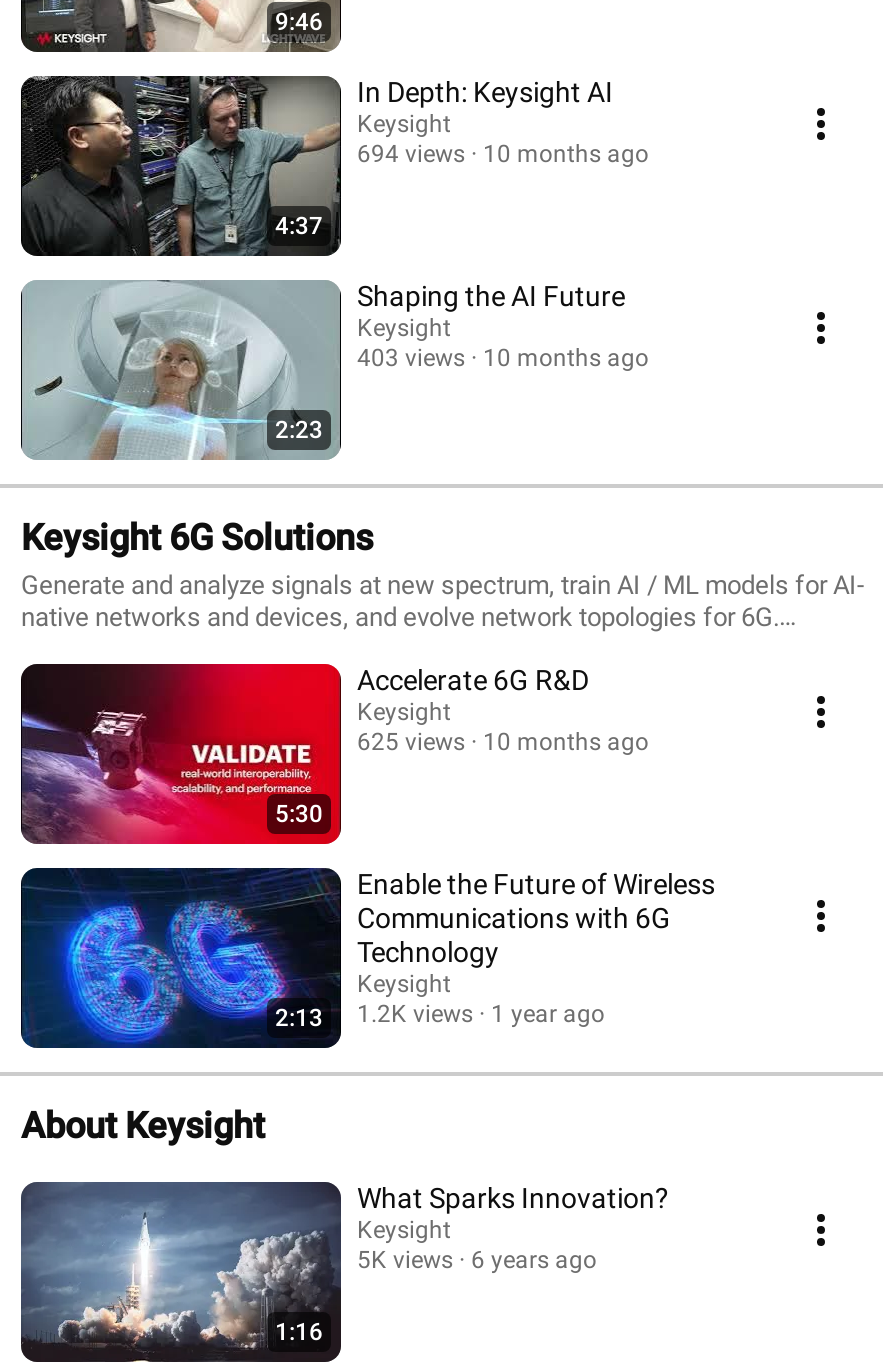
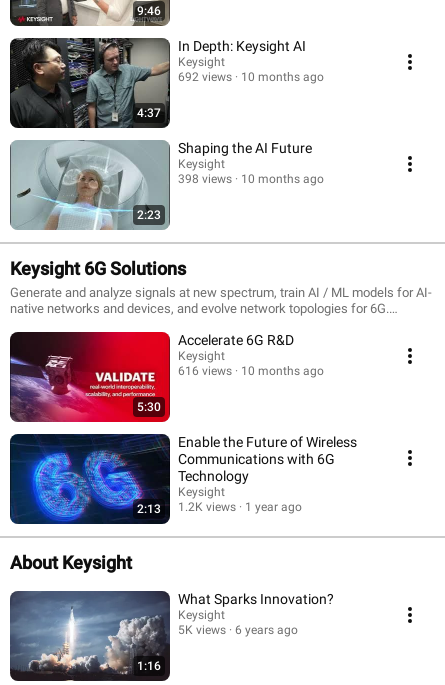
[357,139,649,167] 694 views 10 months ago -> [178,69,324,83] 692 views 10 months ago
[357,343,649,371] 403 views 10 months ago -> [178,171,324,185] 398 views 10 months ago
[357,727,649,755] 625 views 10 months ago -> [178,363,324,377] 616 views 10 months ago

